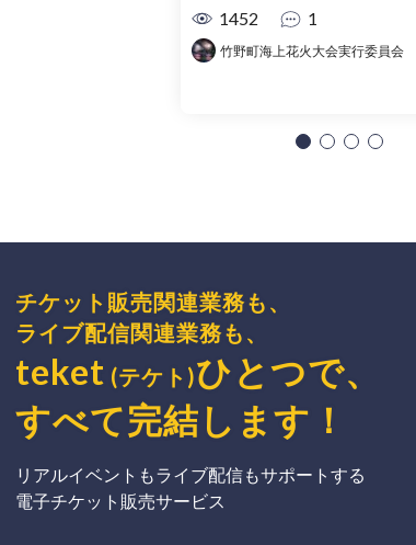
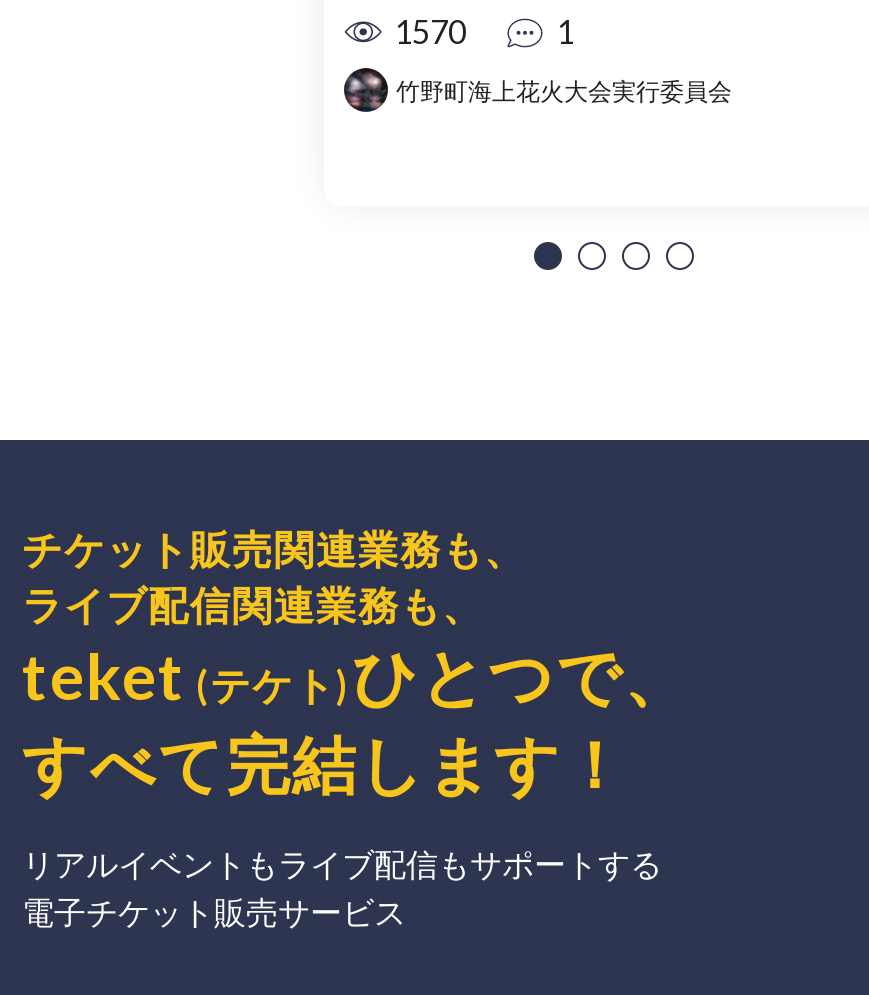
[219,8,258,28] 1452 -> [394,12,466,50] 1570

